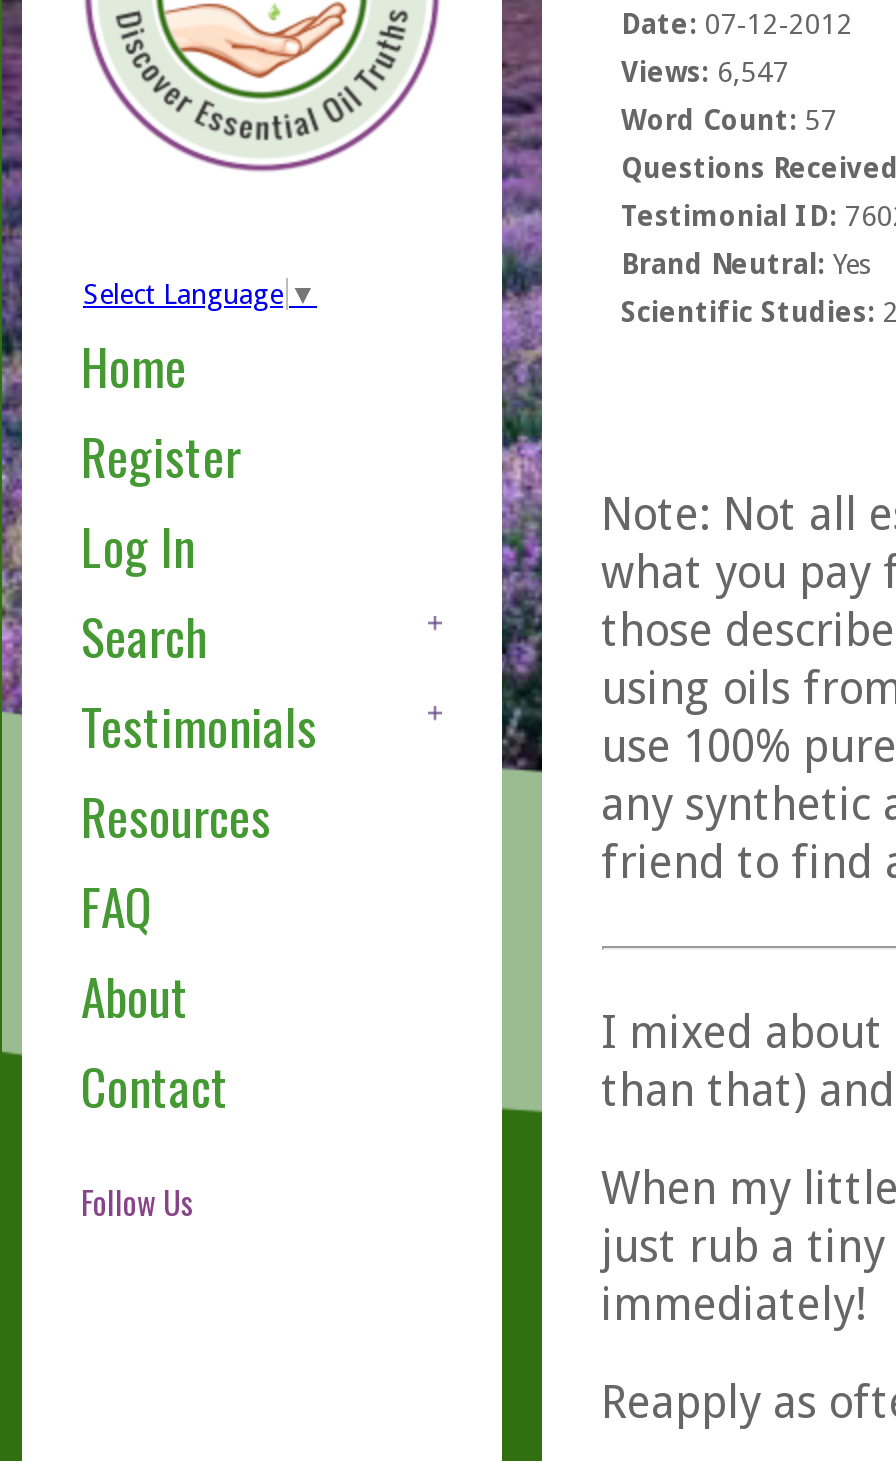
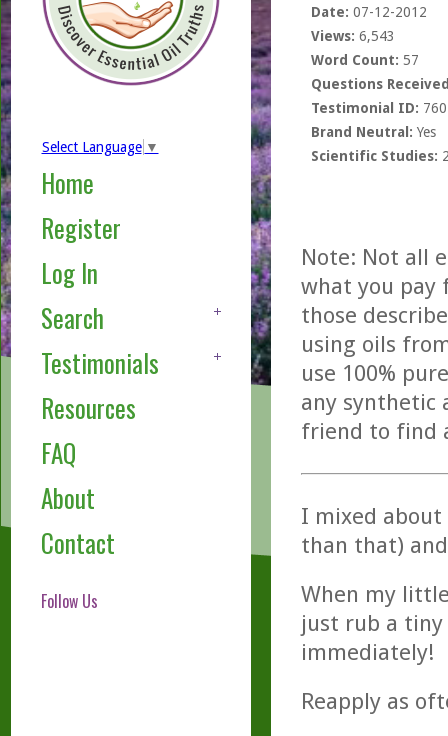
[621,56,789,88] Views: 6,547 -> [310,28,394,44] Views: 6,543

